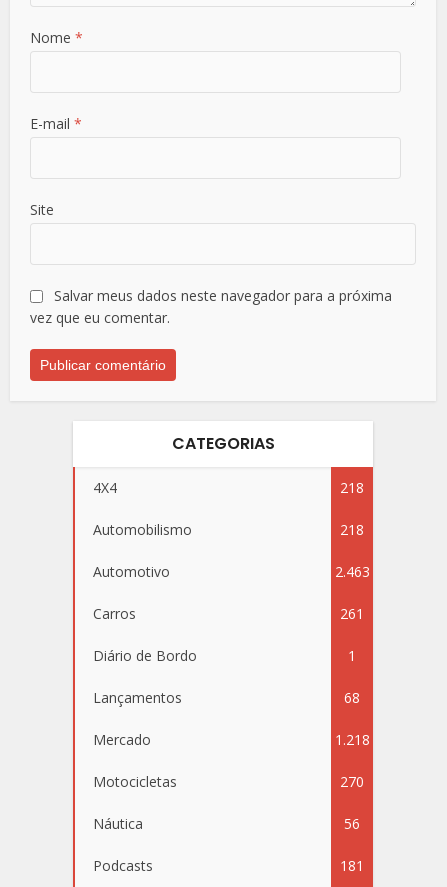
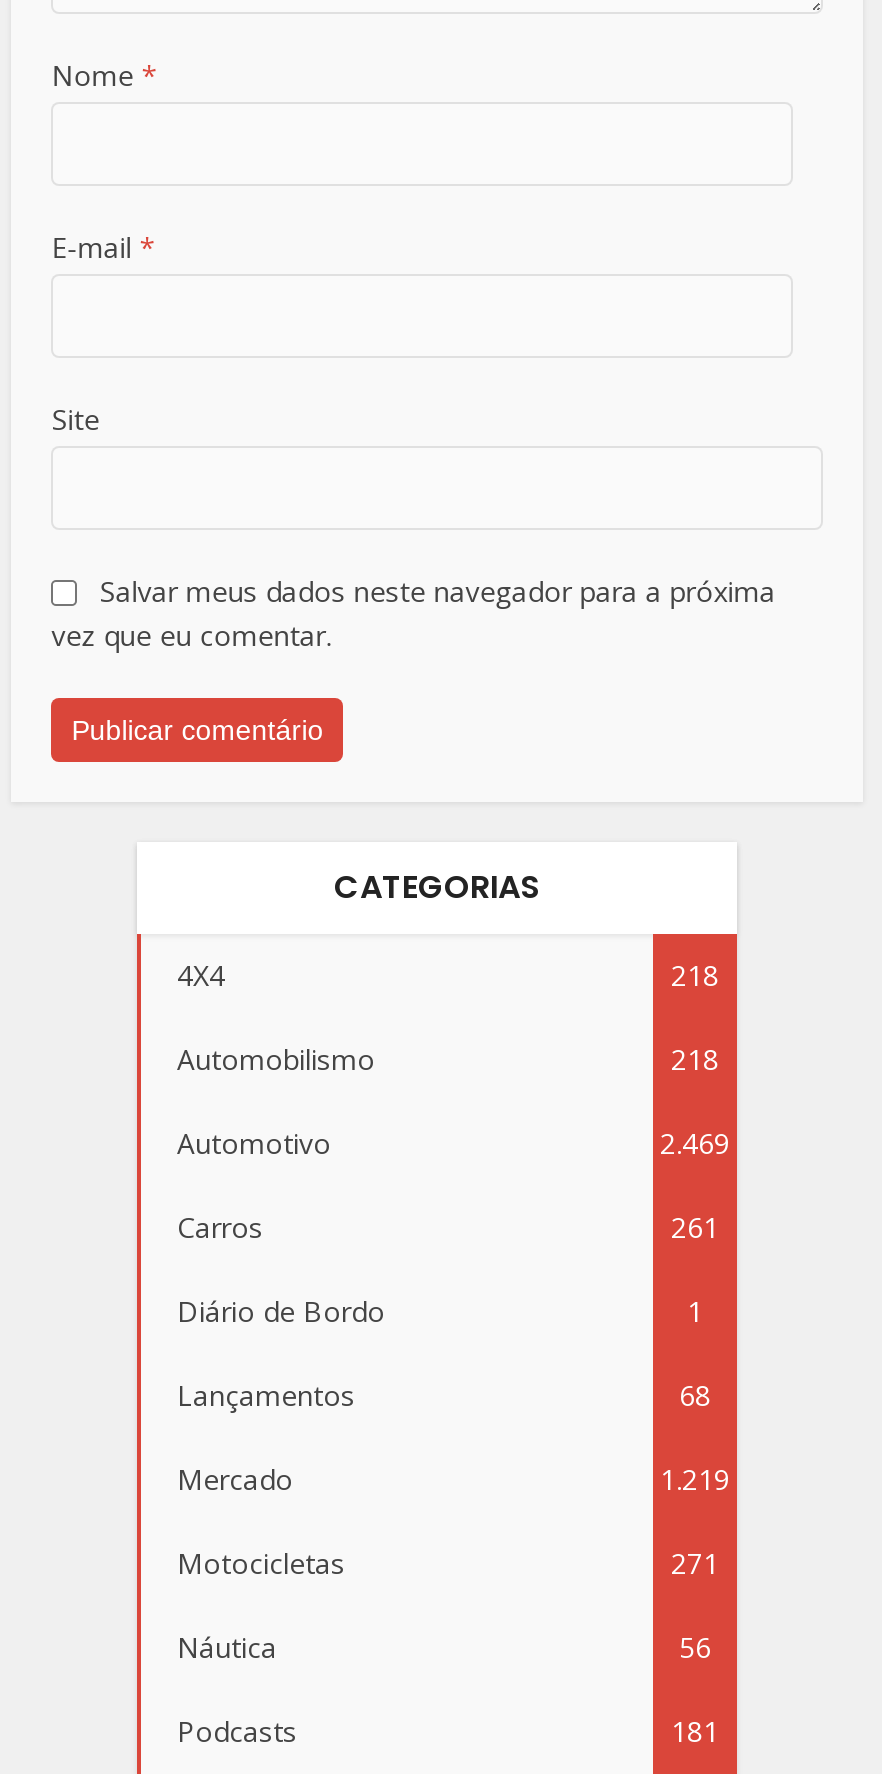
[334,561,369,580] 2.463 -> [660,1123,730,1161] 2.469
[334,729,369,748] 1.218 -> [660,1459,730,1497] 1.219
[340,771,364,790] 270 -> [671,1543,719,1581] 271

